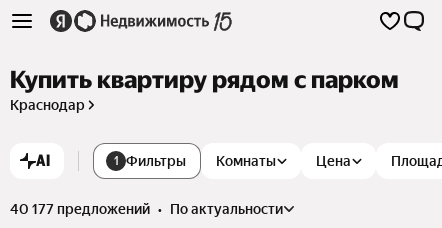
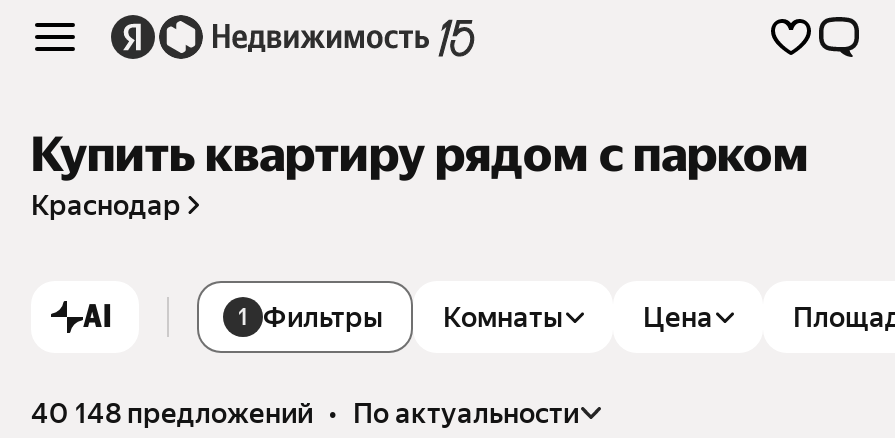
[10,201,283,217] 40 177 предложений • по актуальности -> [31,397,579,429] 40 148 предложений • по актуальности

